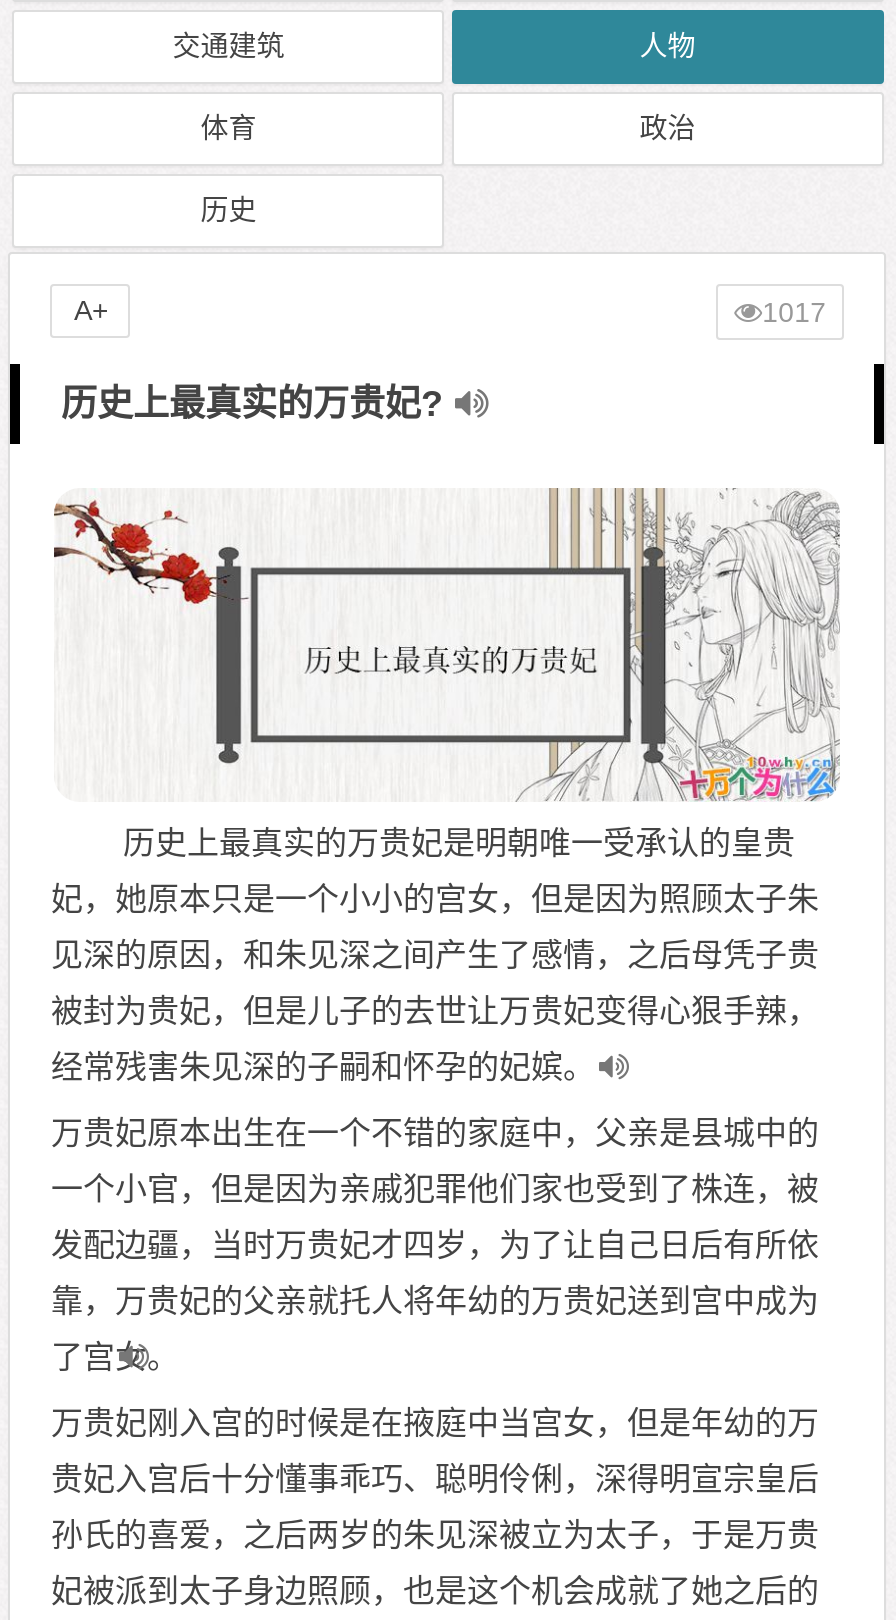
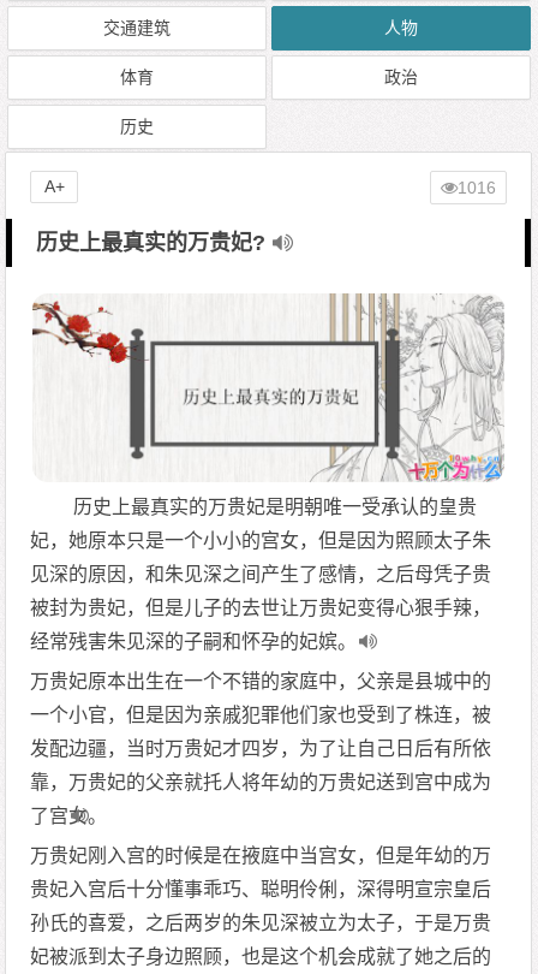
[762,296,826,328] 1017 -> [458,178,496,197] 1016

